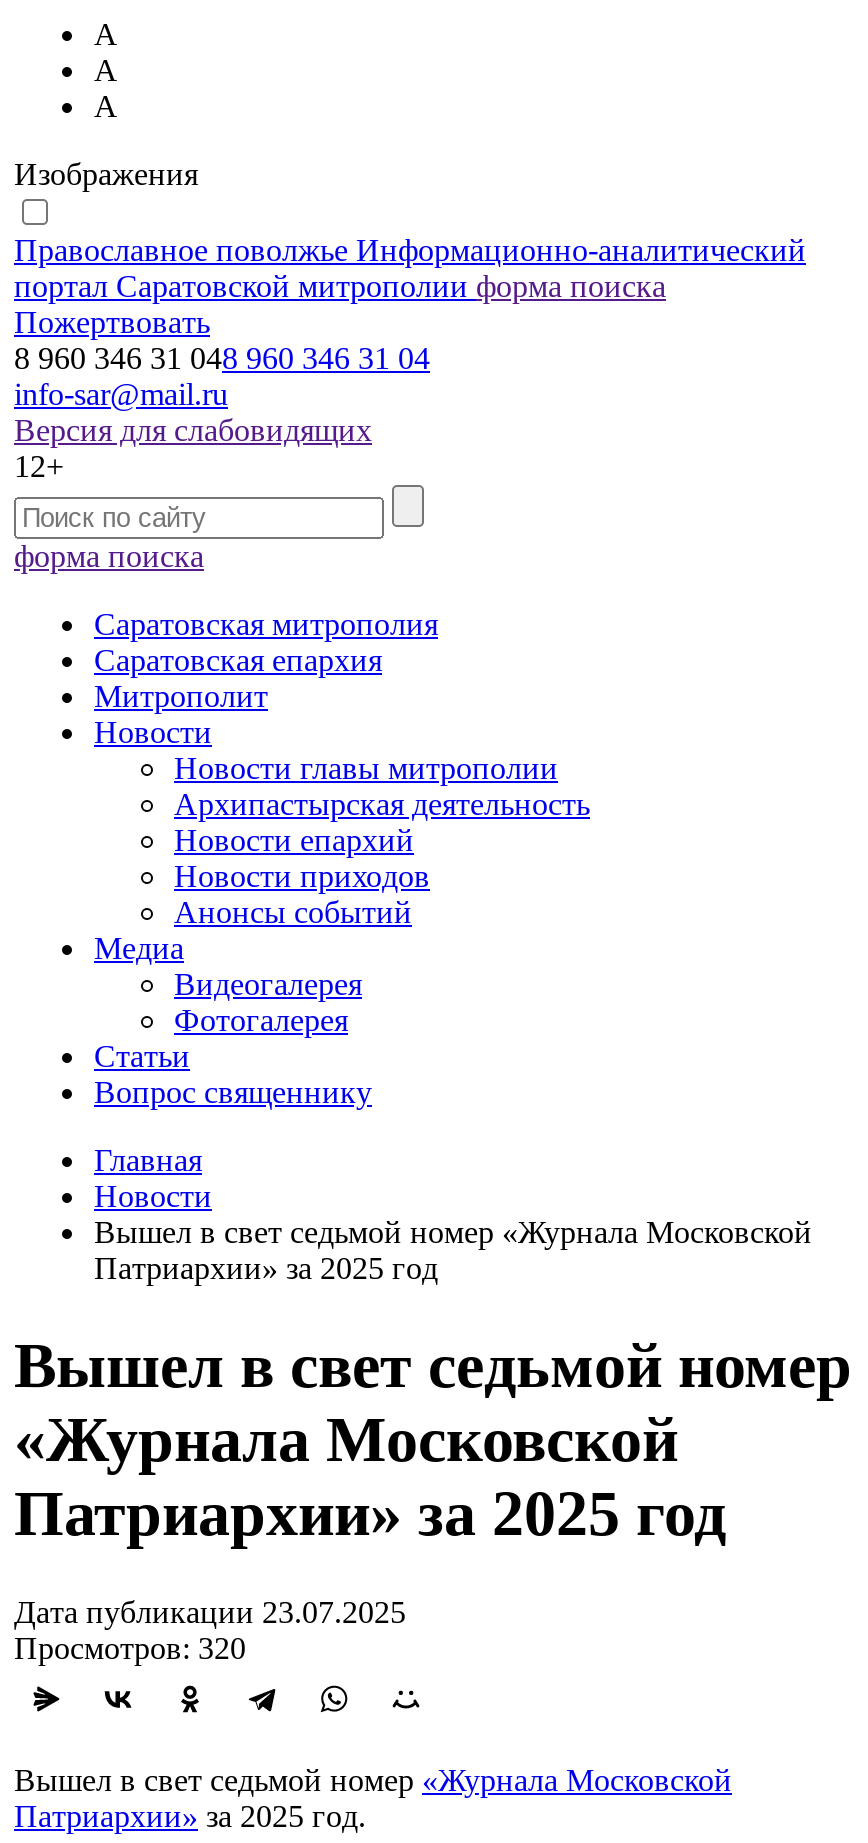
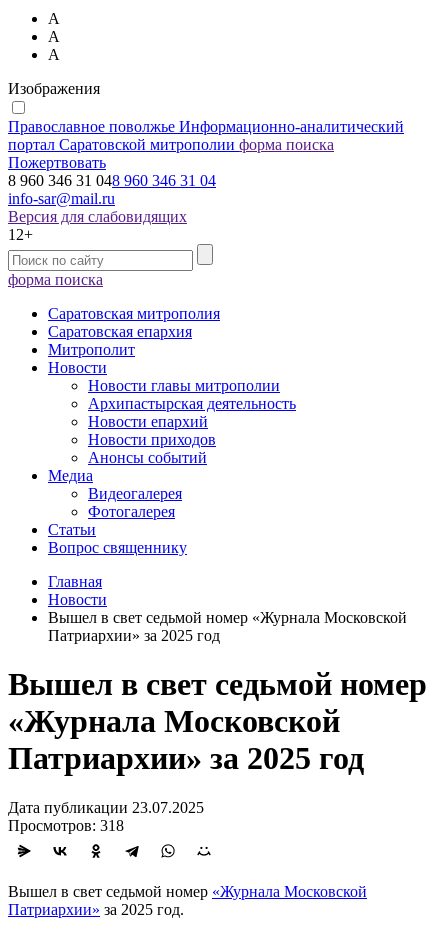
[14,1631,246,1665] Просмотров: 320 -> [8,817,124,834] Просмотров: 318

